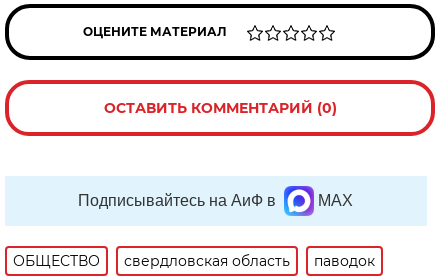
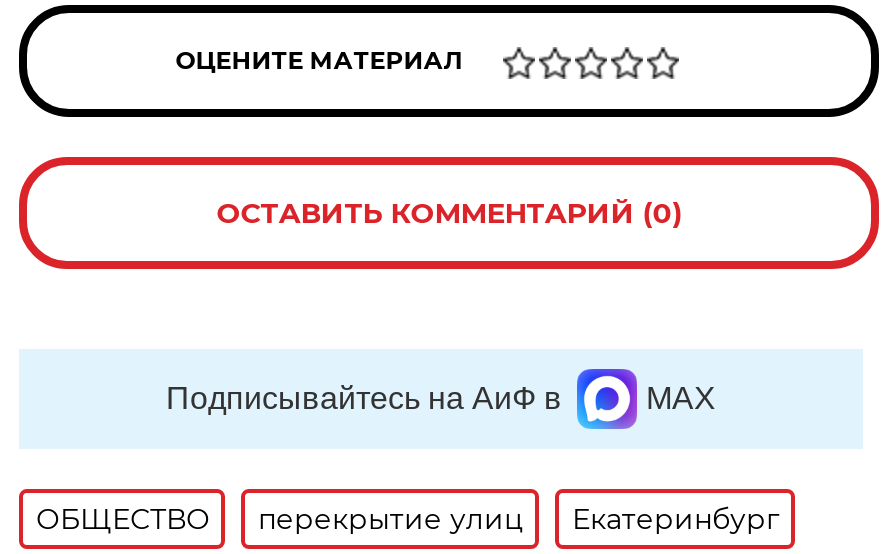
[124,252,375,270] свердловская область | паводок -> [258,501,780,537] перекрытие улиц | Екатеринбург

